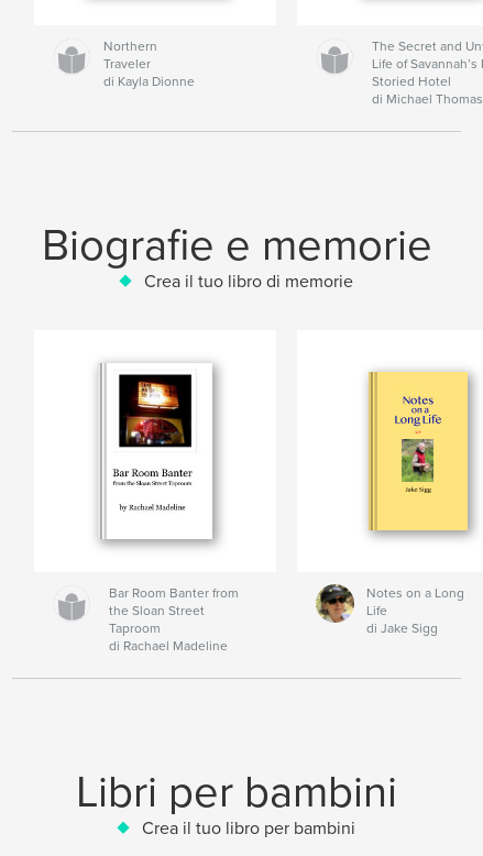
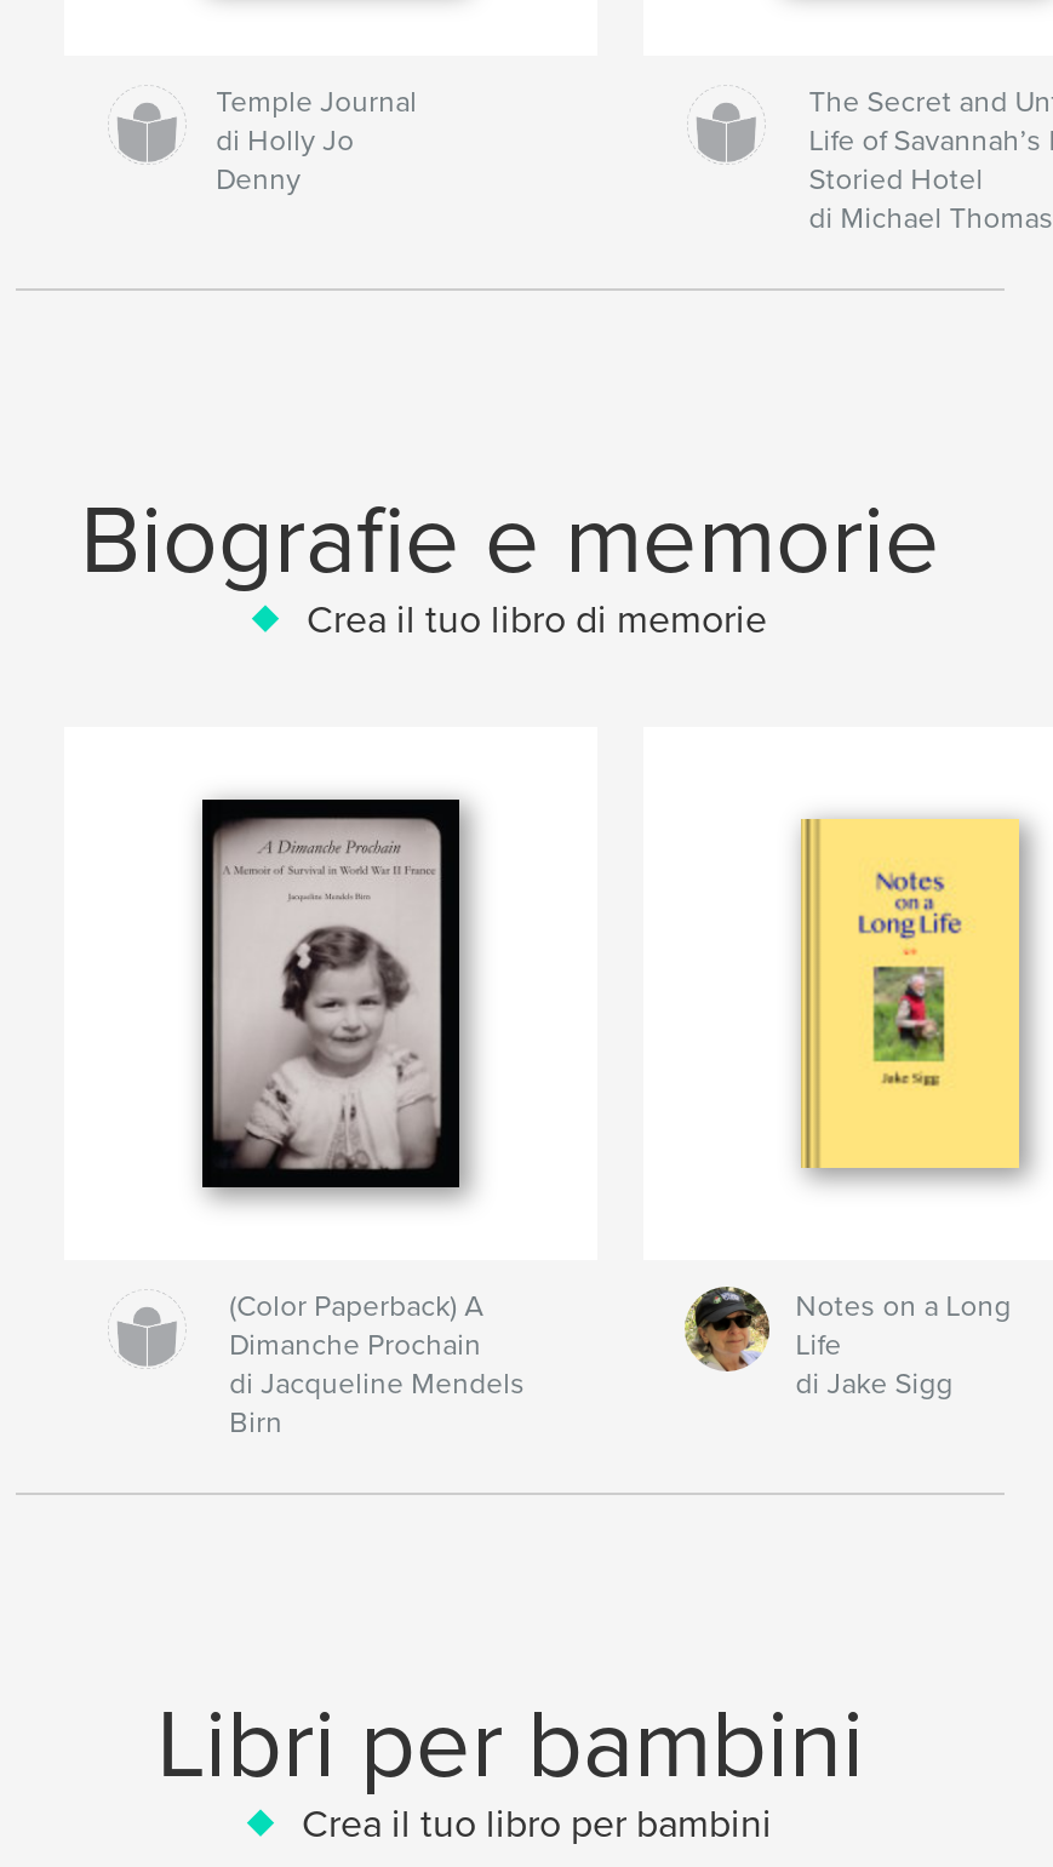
[103,38,194,89] Northern | Traveler | di Kayla Dionne -> [216,84,417,196] Temple Journal | di Holly Jo | Denny
[97,363,213,540] [image] -> [200,797,462,1190] [image]
[109,585,239,653] Bar Room Banter from | the Sloan Street | Taproom | di Rachael Madeline -> [230,1289,525,1439] (Color Paperback) A | Dimanche Prochain | di Jacqueline Mendels | Birn

